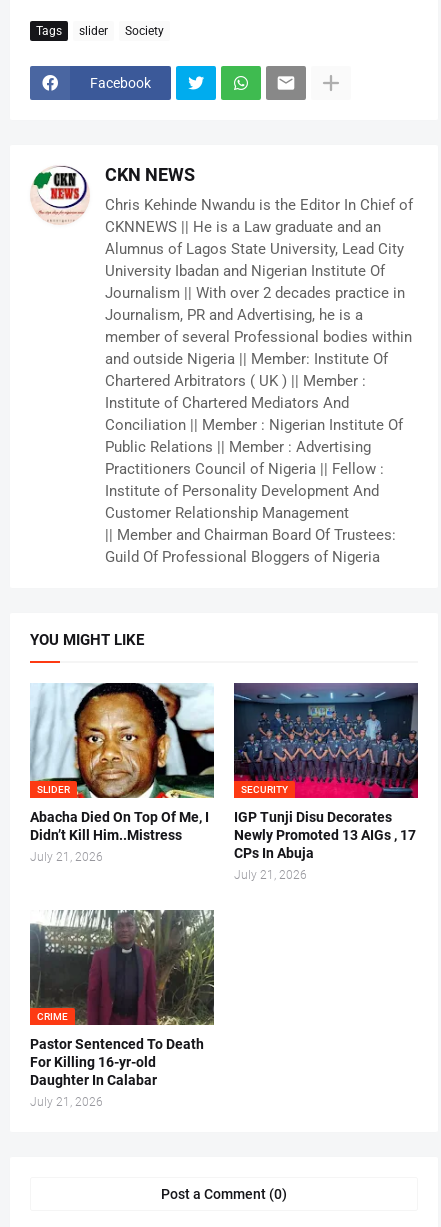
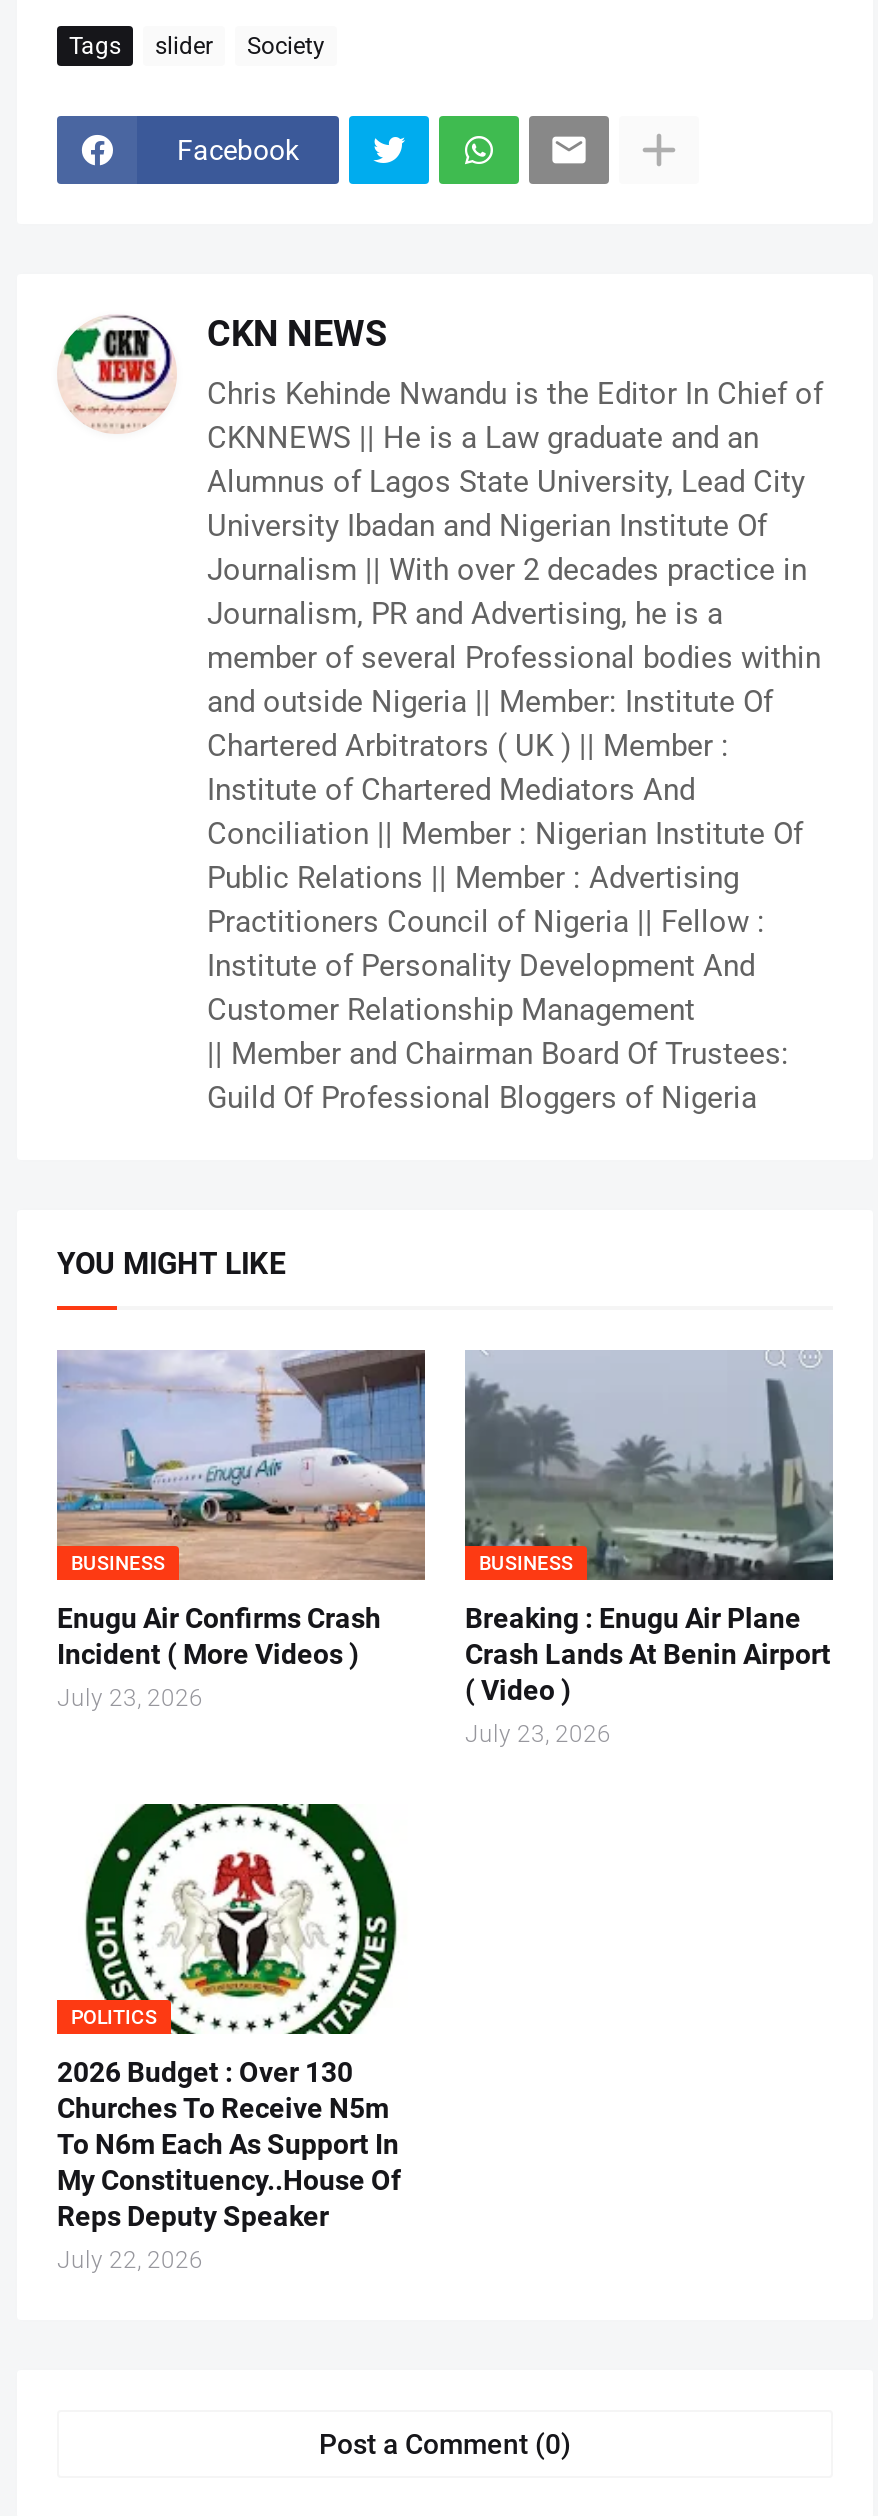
[31,682,215,798] [image] | SLIDER -> [57,1348,427,1582] [image] | BUSINESS
[235,683,419,795] [image] | SECURITY -> [463,1352,835,1582] [image] | BUSINESS
[30,809,209,864] Abacha Died On Top Of Me, I | Didn’t Kill Him..Mistress | July 21, 2026 -> [57,1603,381,1713] Enugu Air Confirms Crash | Incident ( More Videos ) | July 23, 2026
[234,809,416,882] IGP Tunji Disu Decorates | Newly Promoted 13 AIGs , 17 | CPs In Abuja | July 21, 2026 -> [465,1603,831,1749] Breaking : Enugu Air Plane | Crash Lands At Benin Airport | ( Video ) | July 23, 2026
[29,909,215,1026] [image] | CRIME -> [57,1802,425,2036] [image] | POLITICS
[30,1036,204,1109] Pastor Sentenced To Death | For Killing 16-yr-old | Daughter In Calabar | July 21, 2026 -> [57,2057,401,2275] 2026 Budget : Over 130 | Churches To Receive N5m | To N6m Each As Support In | My Constituency..House Of | Reps Deputy Speaker | July 22, 2026

